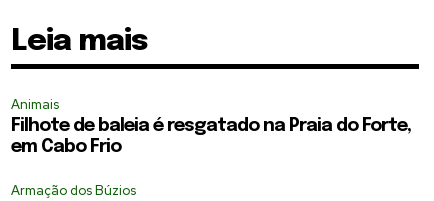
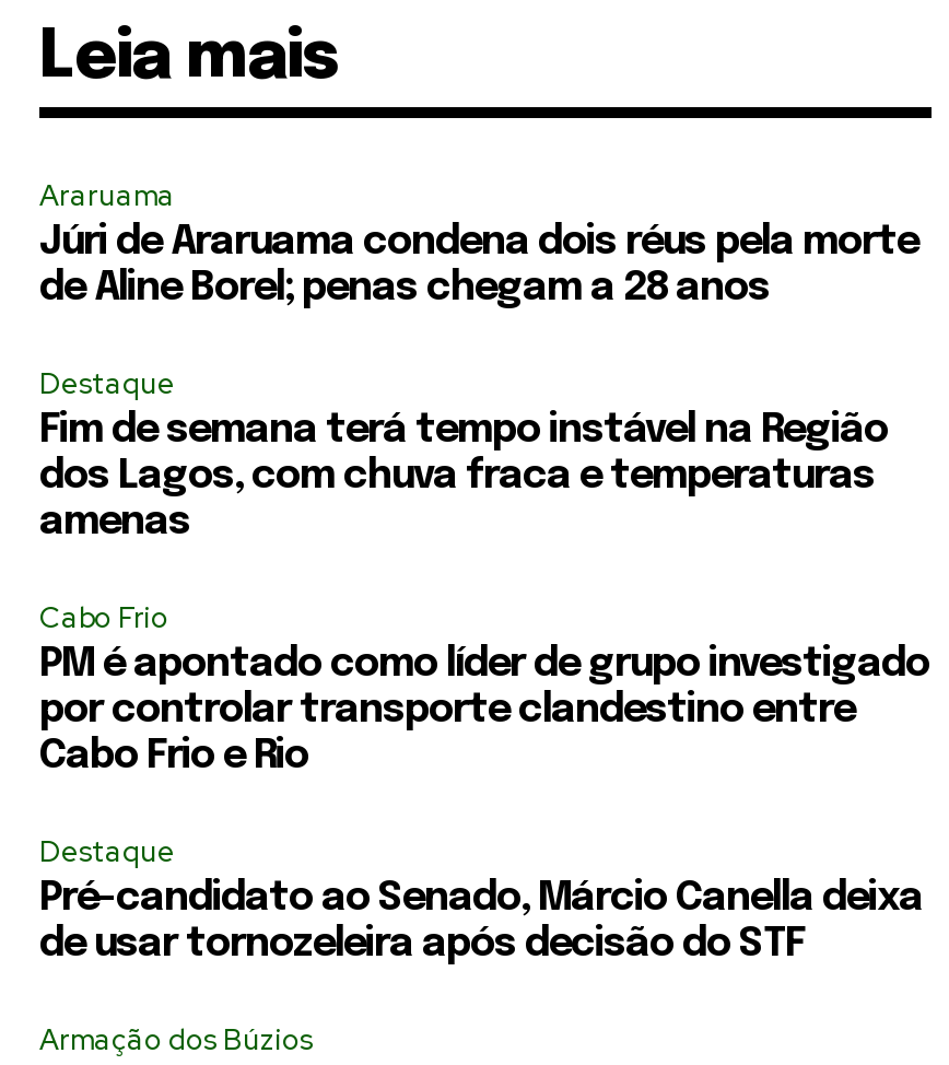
[11,96,411,156] Animais | Filhote de baleia é resgatado na Praia do Forte, | em Cabo Frio -> [39,179,929,966] Araruama | Júri de Araruama condena dois réus pela morte | de Aline Borel; penas chegam a 28 anos | Destaque | Fim de semana terá tempo instável na Região | dos Lagos, com chuva fraca e temperaturas | amenas | Cabo Frio | PM é apontado como líder de grupo investigado | por controlar transporte clandestino entre | Cabo Frio e Rio | Destaque | Pré-candidato ao Senado, Márcio Canella deixa | de usar tornozeleira após decisão do STF

